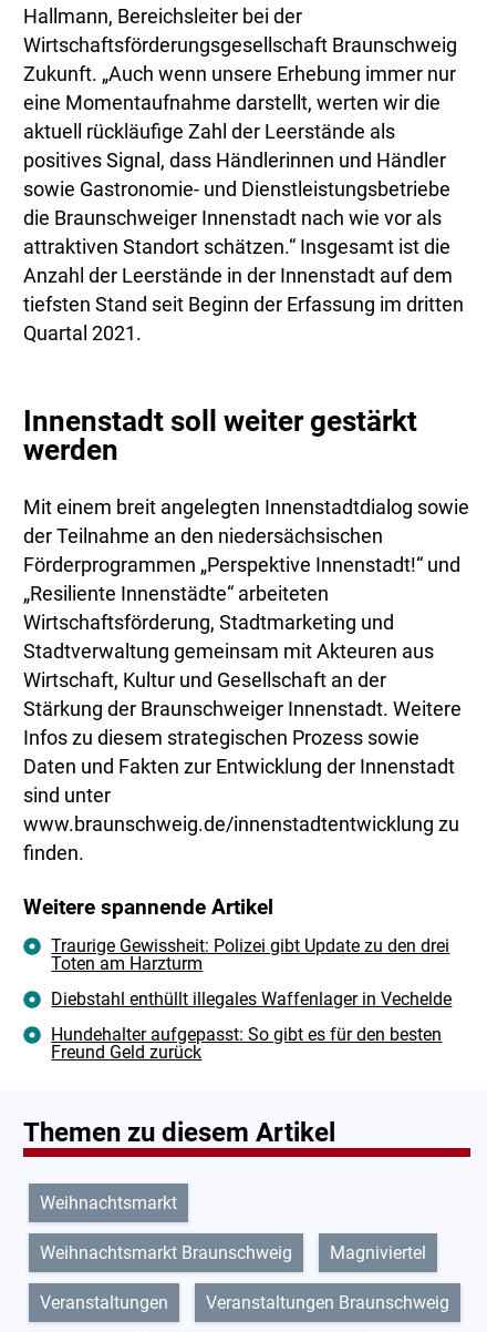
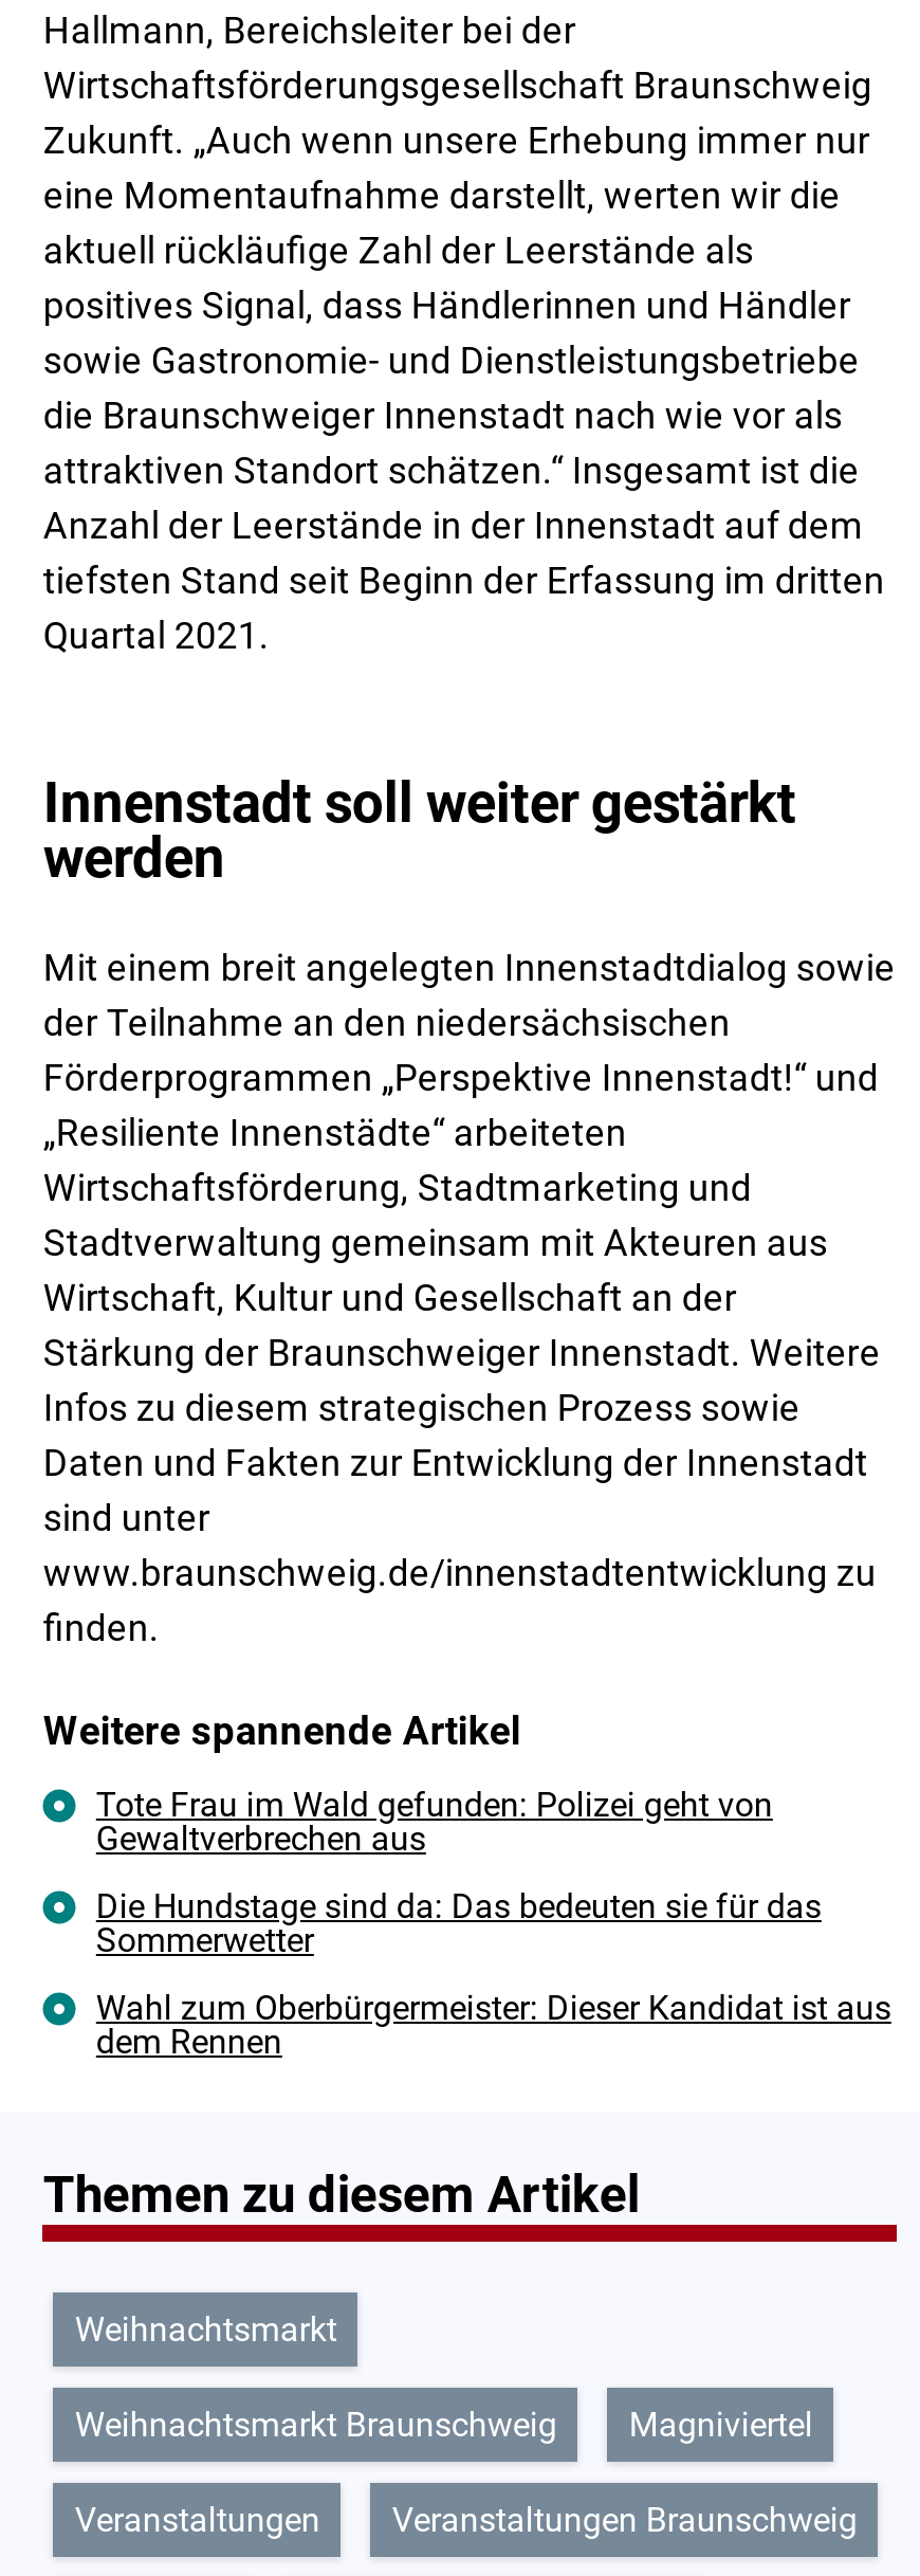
[51,935,450,974] Traurige Gewissheit: Polizei gibt Update zu den drei | Toten am Harzturm -> [96,1784,773,1858] Tote Frau im Wald gefunden: Polizei geht von | Gewaltverbrechen aus
[51,988,452,1009] Diebstahl enthüllt illegales Waffenlager in Vechelde -> [96,1885,821,1959] Die Hundstage sind da: Das bedeuten sie für das | Sommerwetter
[51,1023,442,1062] Hundehalter aufgepasst: So gibt es für den besten | Freund Geld zurück -> [96,1987,891,2061] Wahl zum Oberbürgermeister: Dieser Kandidat ist aus | dem Rennen

